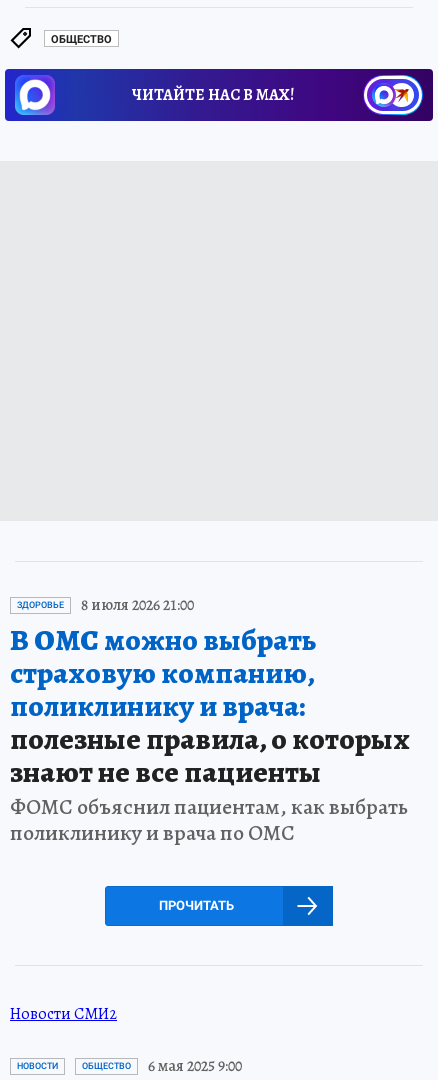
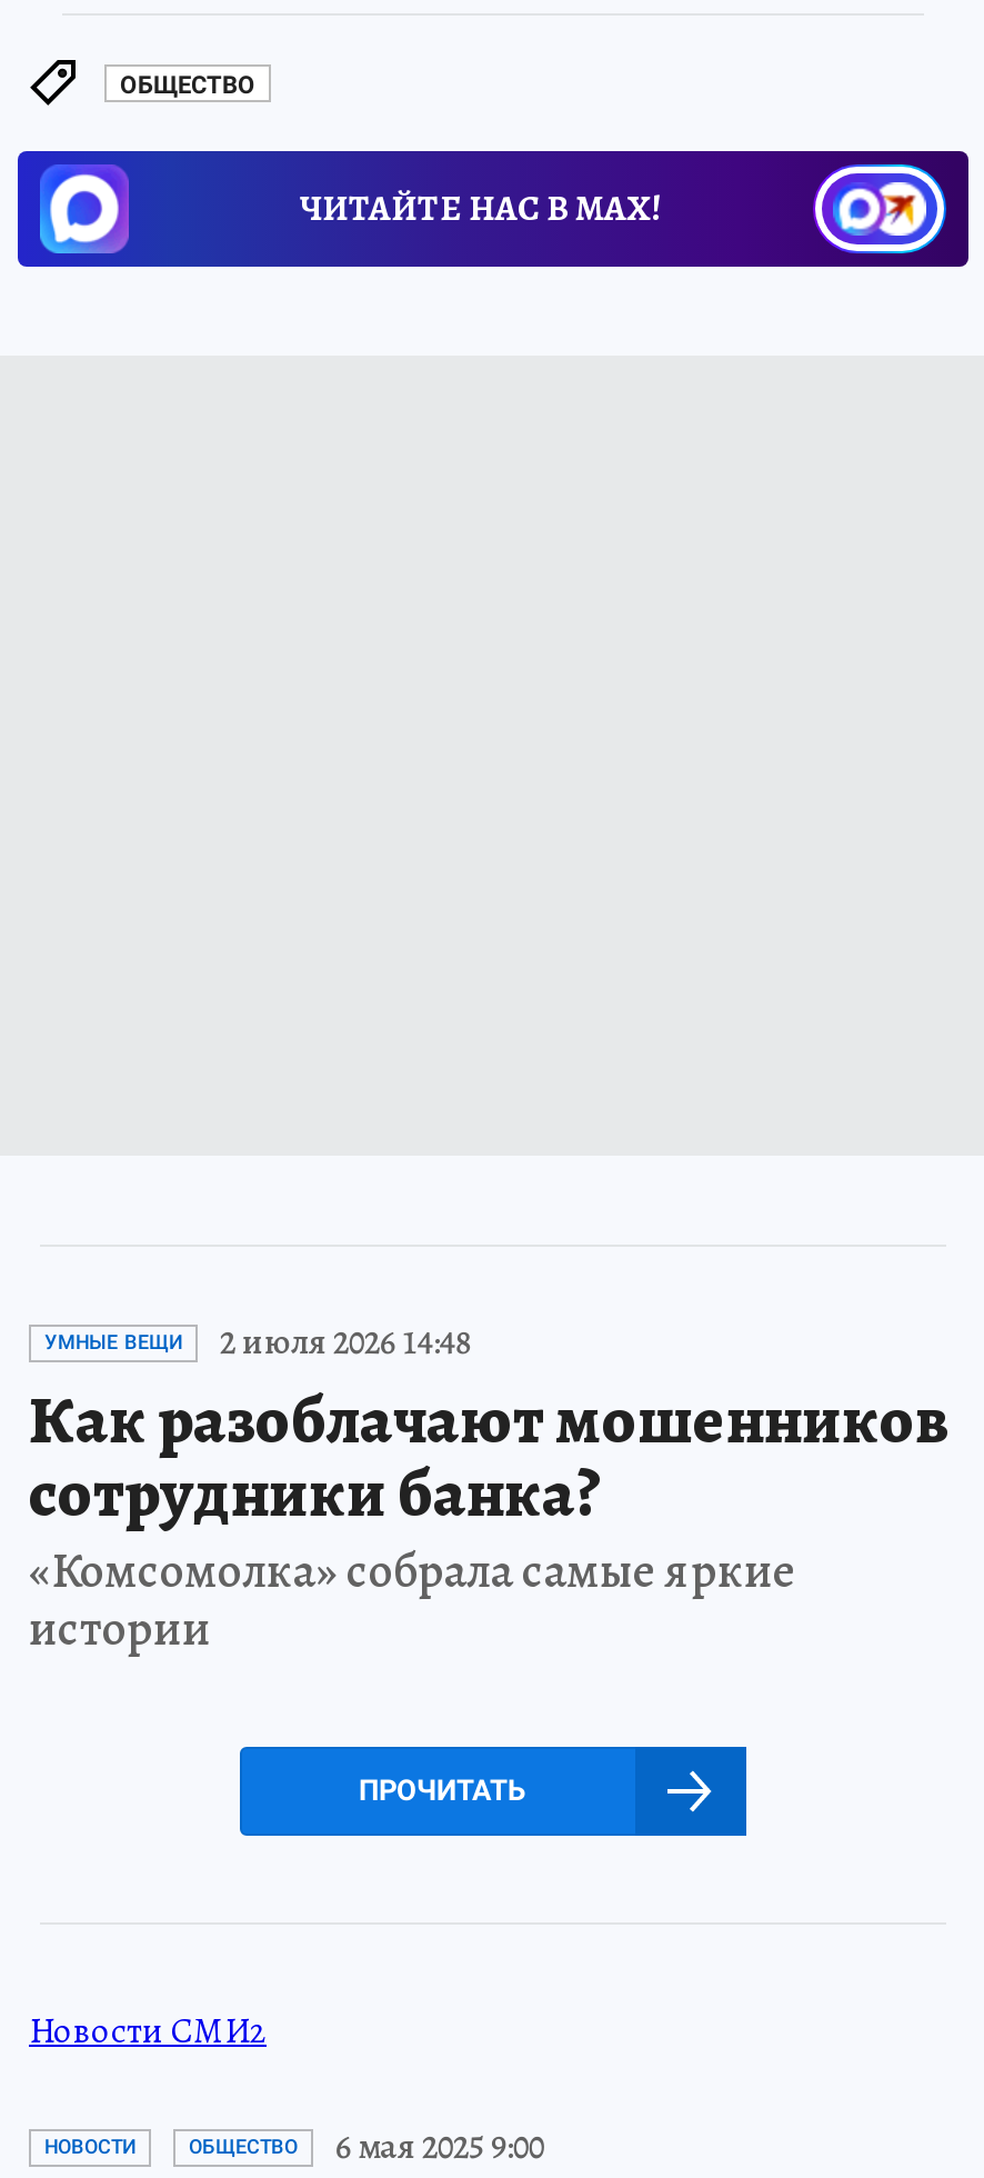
[10,594,410,848] ЗДОРОВЬЕ | 8 июля 2026 21:00 | В ОМС можно выбрать | страховую компанию, | поликлинику и врача: | полезные правила, о которых | знают не все пациенты | ФОМС объяснил пациентам, как выбрать | поликлинику и врача по ОМС -> [29,1319,951,1663] УМНЫЕ ВЕЩИ | 2 июля 2026 14:48 | Как разоблачают мошенников | сотрудники банка? | «Комсомолка» собрала самые яркие | истории

